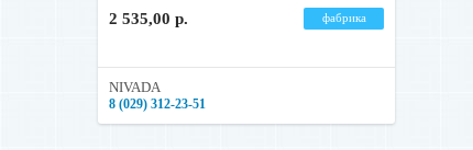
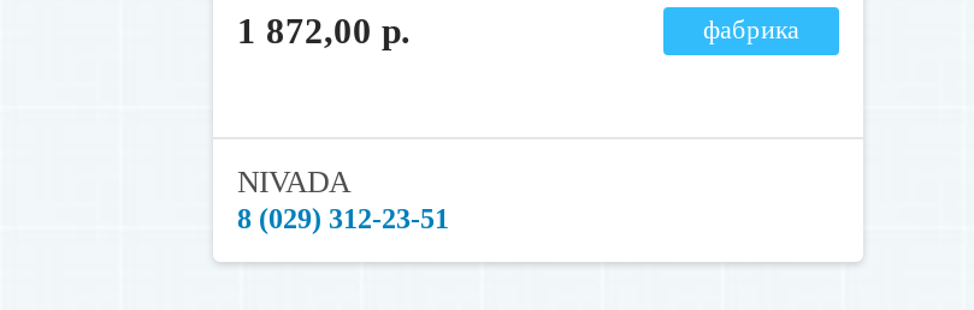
[109,10,188,27] 2 535,00 р. -> [237,12,411,50] 1 872,00 р.

